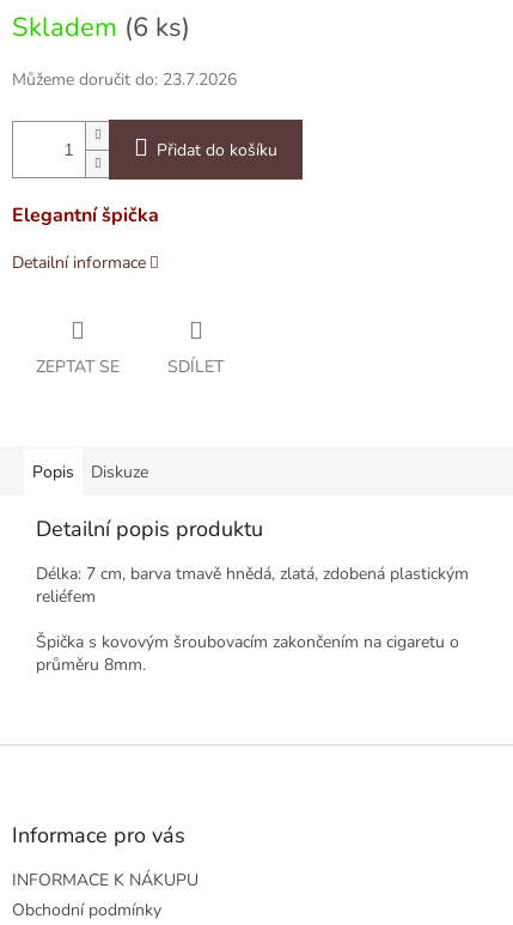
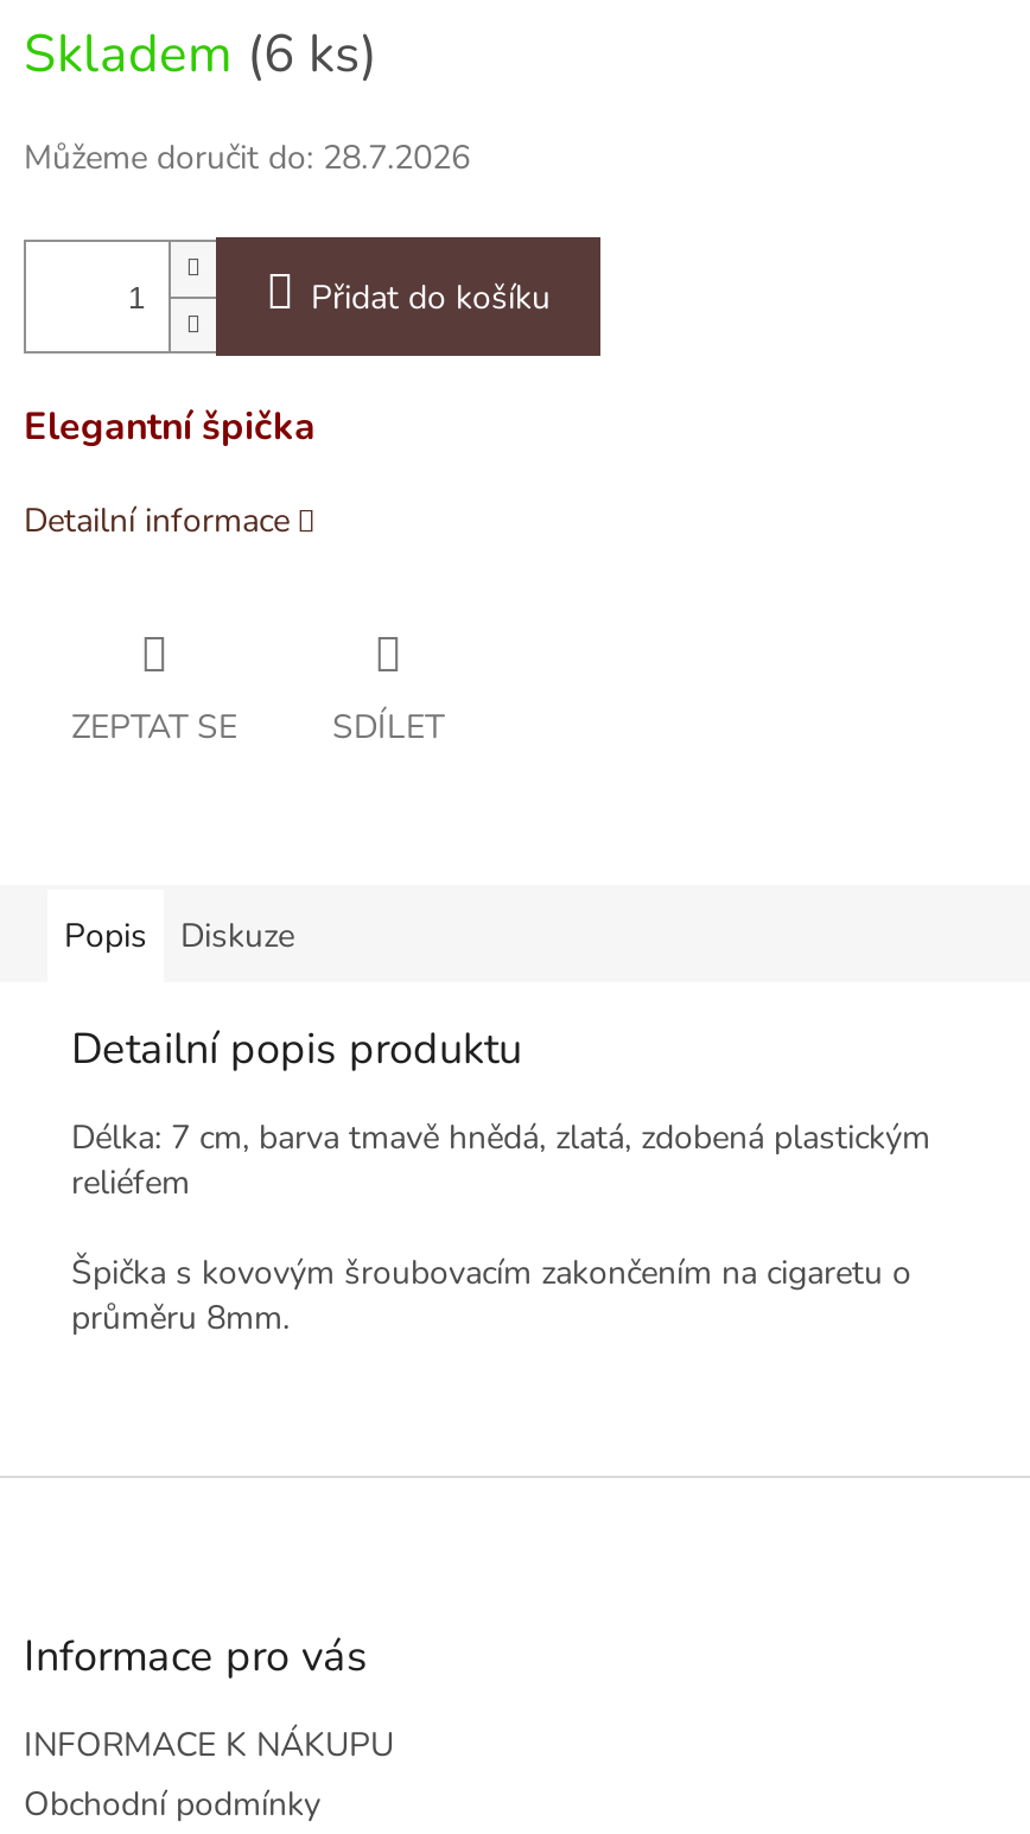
[12,69,237,91] Můžeme doručit do: 23.7.2026 -> [24,136,470,181] Můžeme doručit do: 28.7.2026

